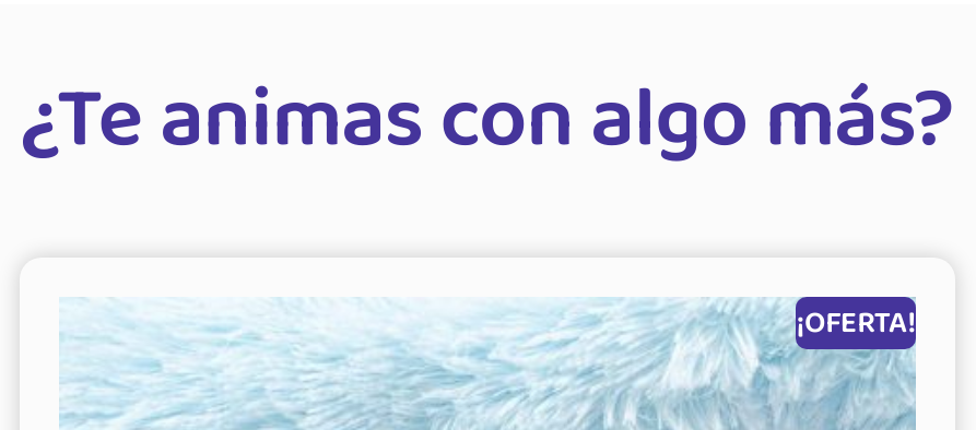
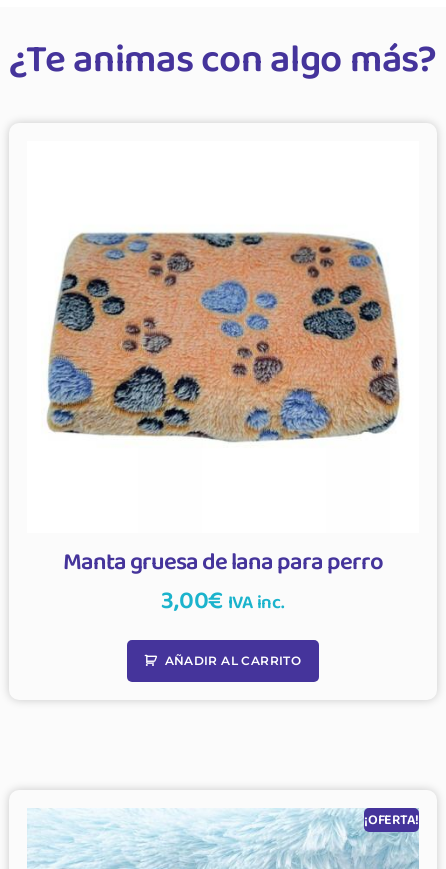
none -> [46,231,401,443] [image]
none -> [63,543,383,668] Manta gruesa de lana para perro | 3,00€ IVA inc. | AÑADIR AL CARRITO

